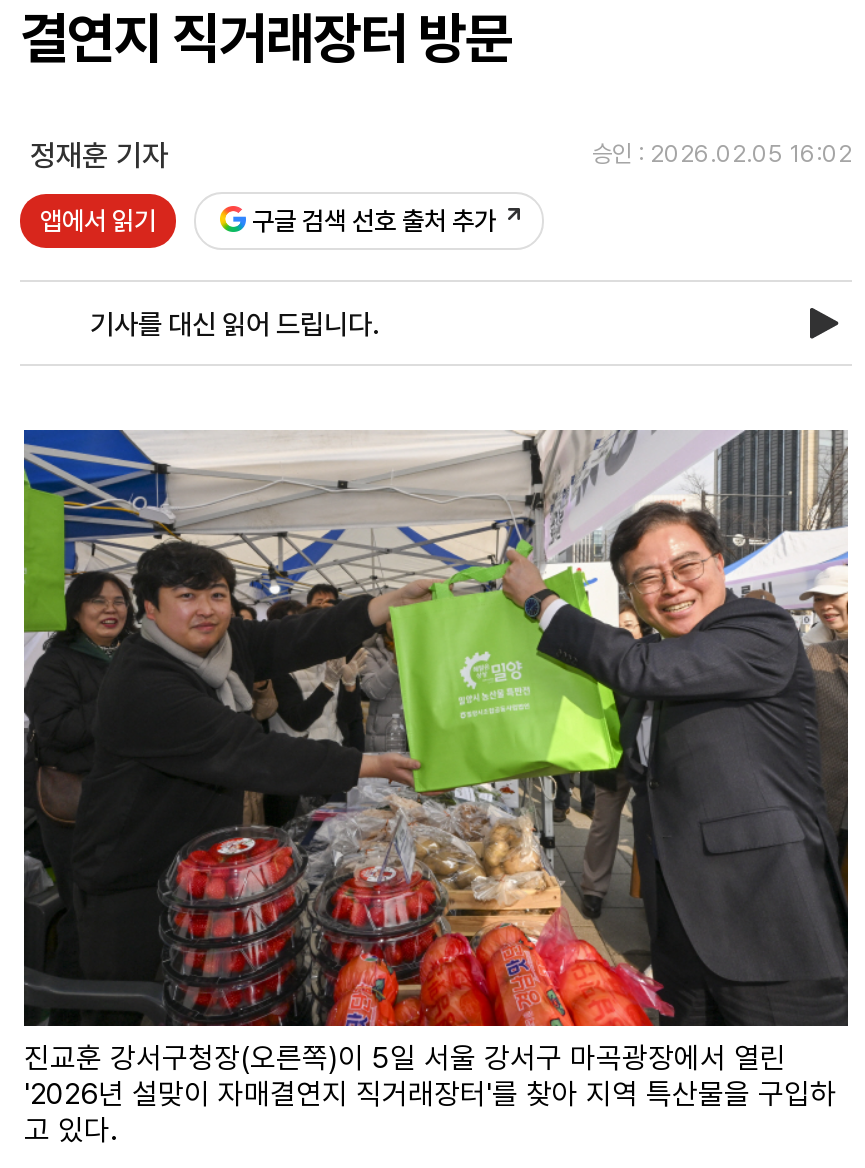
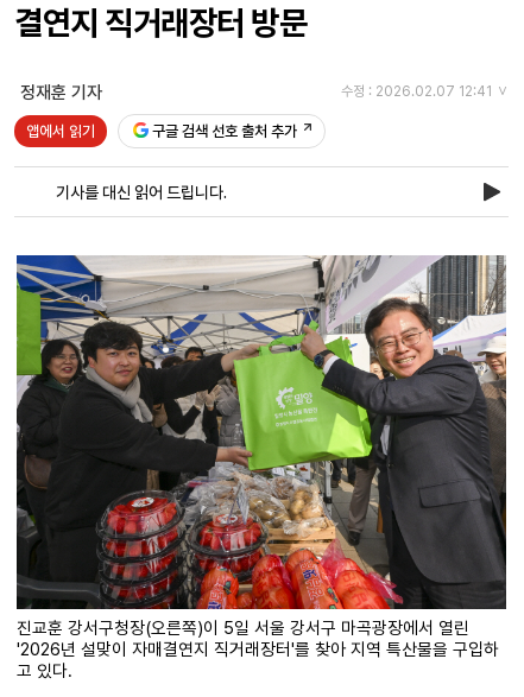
[592,140,852,168] 승인 : 2026.02.05 16:02 -> [341,83,492,100] 수정 : 2026.02.07 12:41

